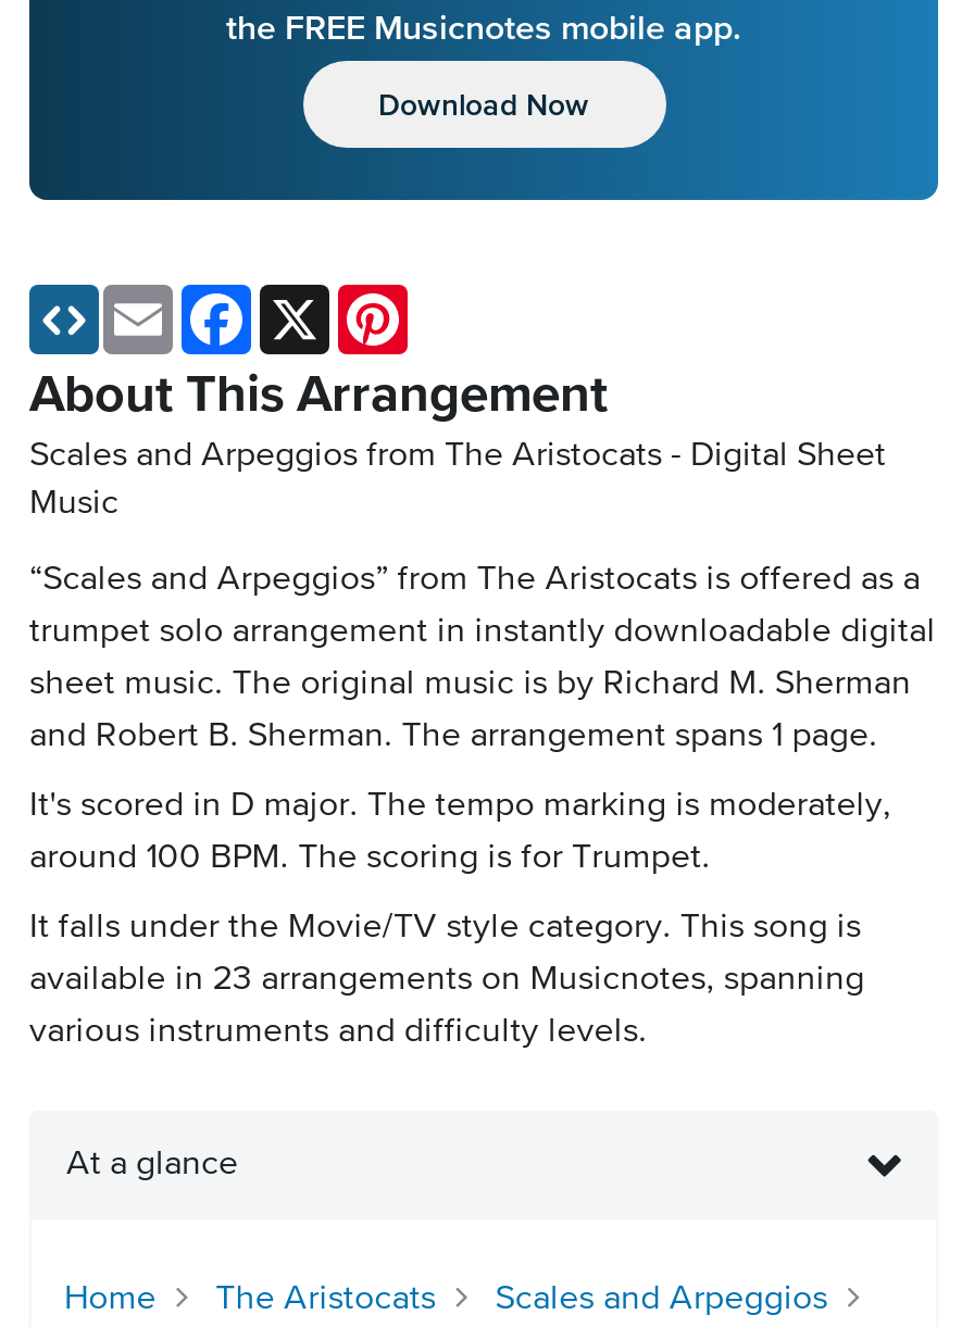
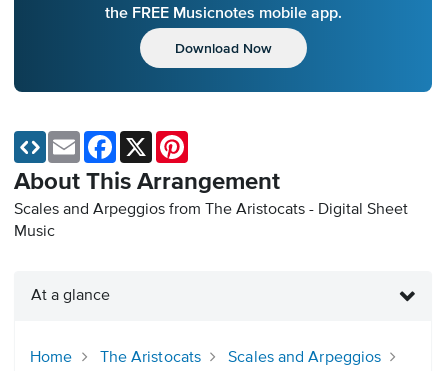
[29,564,935,1051] “Scales and Arpeggios” from The Aristocats is offered as a | trumpet solo arrangement in instantly downloadable digital | sheet music. The original music is by Richard M. Sherman | and Robert B. Sherman. The arrangement spans 1 page. | It's scored in D major. The tempo marking is moderately, | around 100 BPM. The scoring is for Trumpet. | It falls under the Movie/TV style category. This song is | available in 23 arrangements on Musicnotes, spanning | various instruments and difficulty levels. -> none

